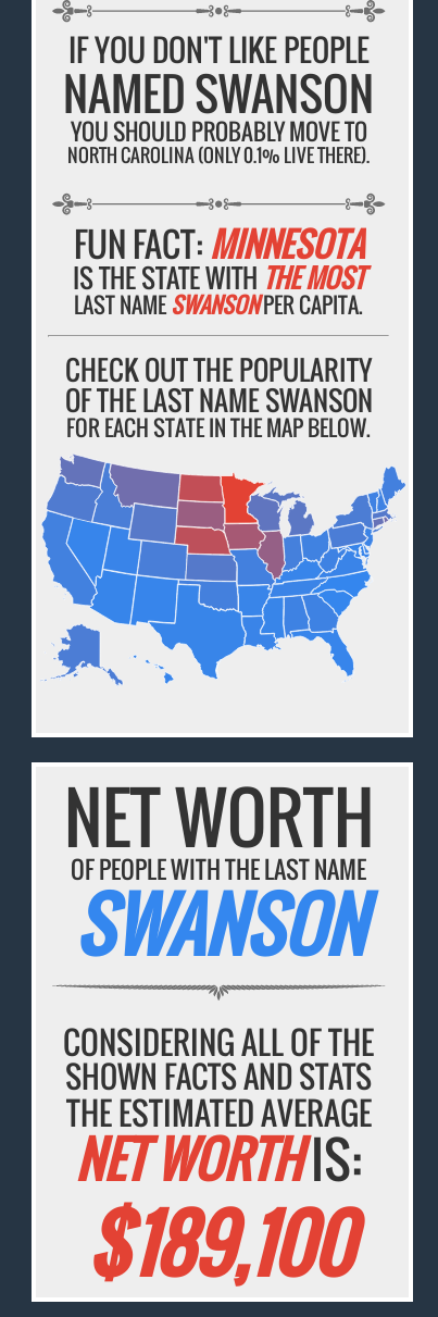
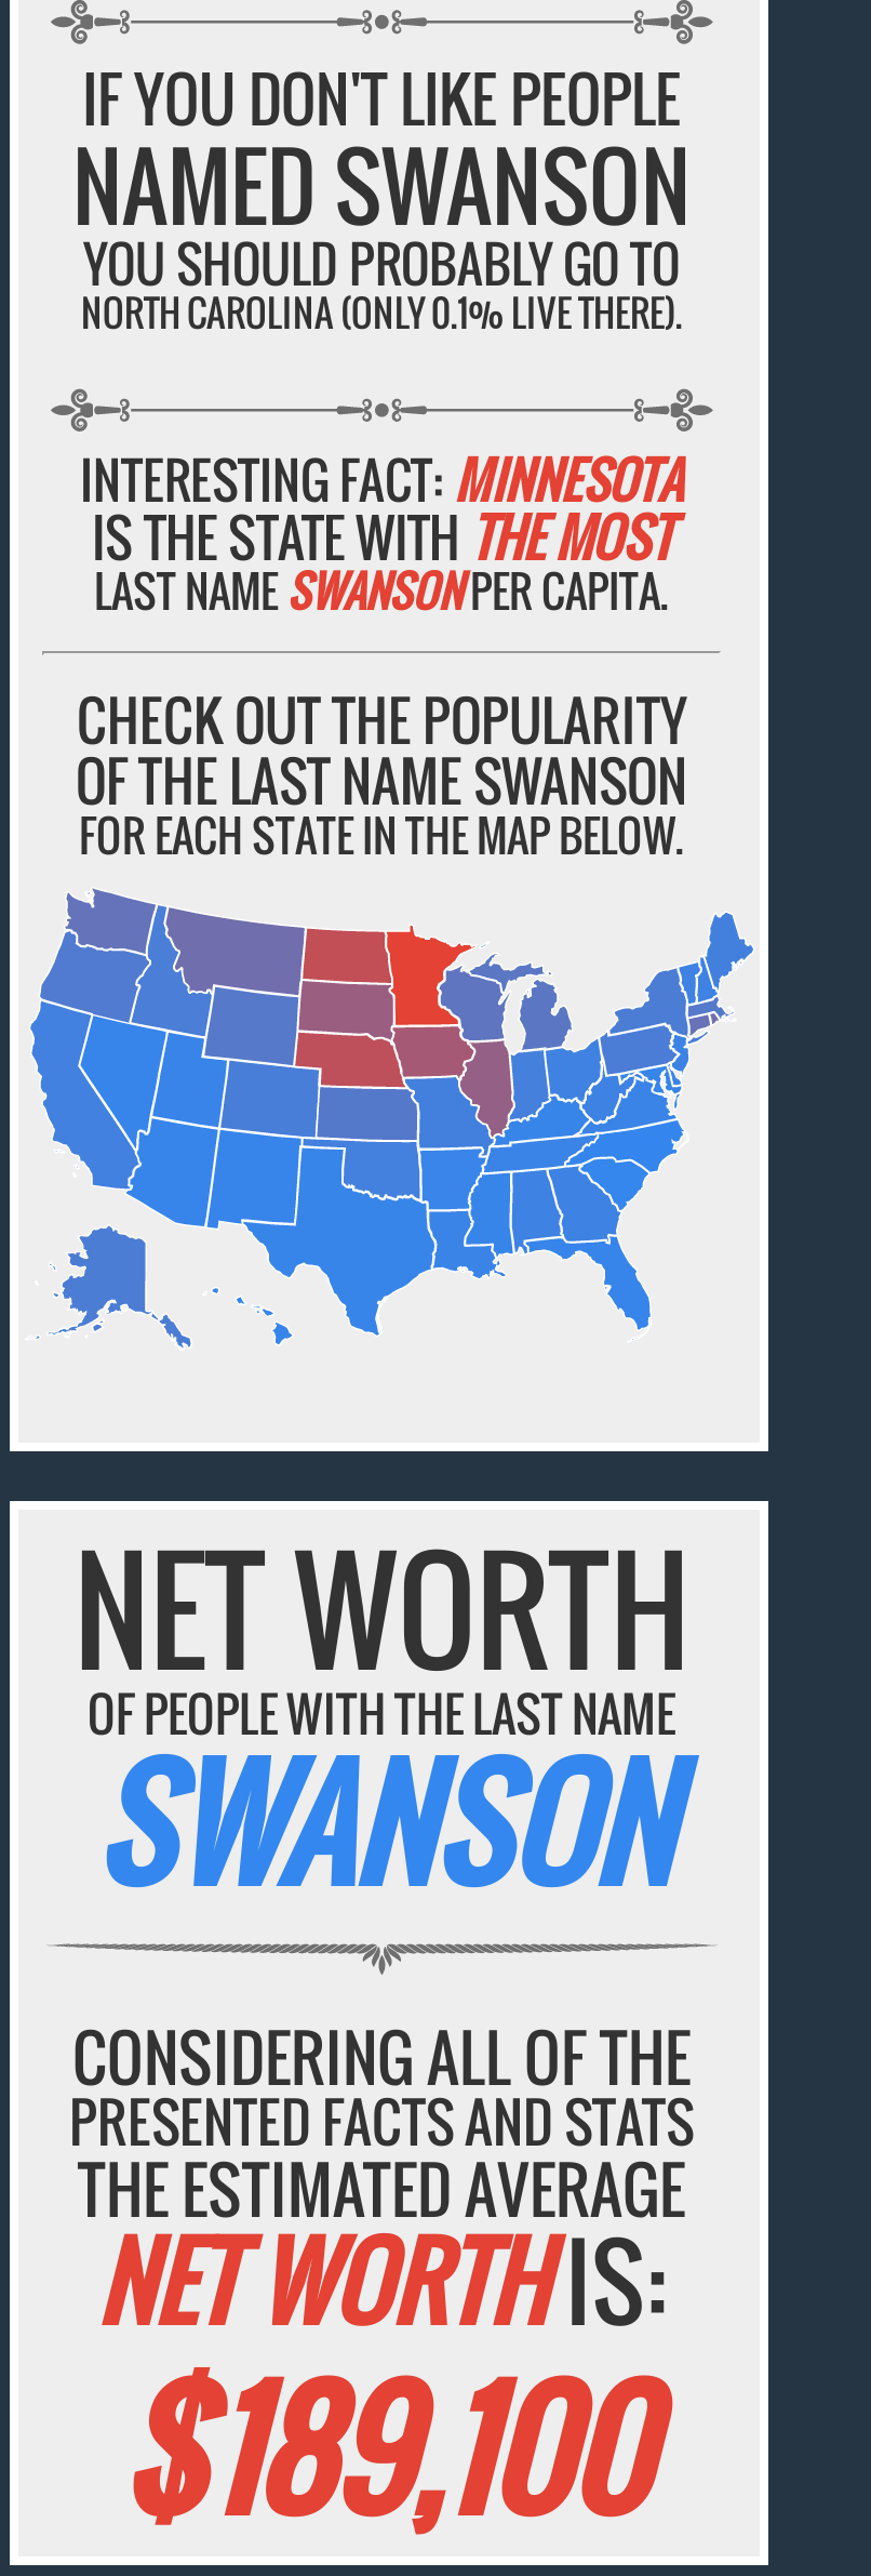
[70,114,367,147] YOU SHOULD PROBABLY MOVE TO -> [83,226,680,300] YOU SHOULD PROBABLY GO TO
[73,218,364,268] FUN FACT: MINNESOTA -> [80,443,683,516] INTERESTING FACT: MINNESOTA
[65,1054,372,1099] SHOWN FACTS AND STATS -> [69,2081,694,2161] PRESENTED FACTS AND STATS

